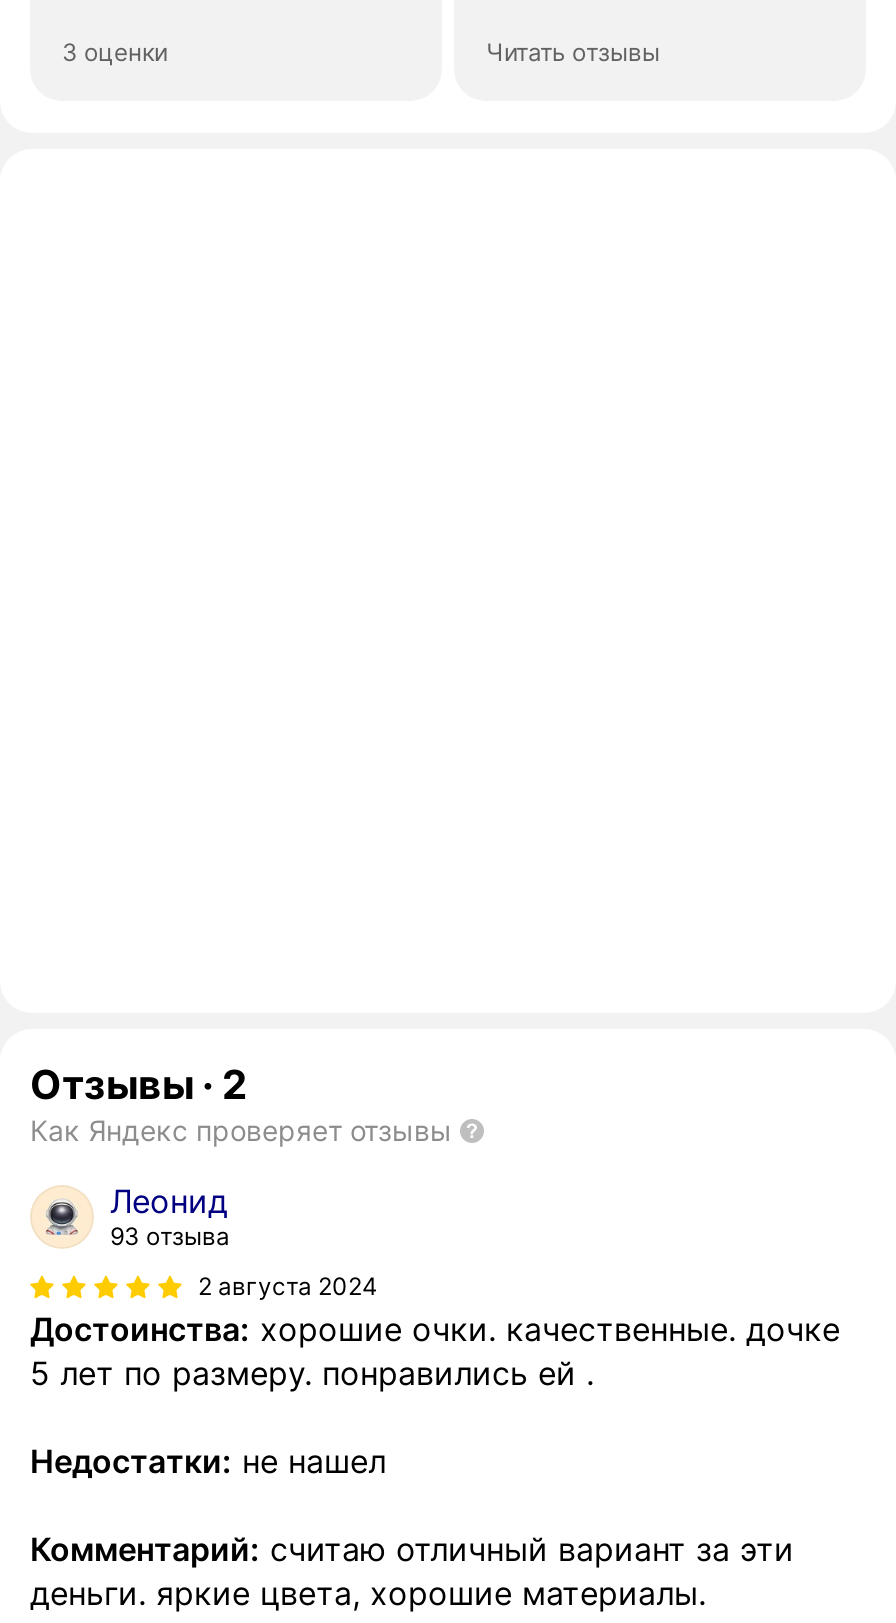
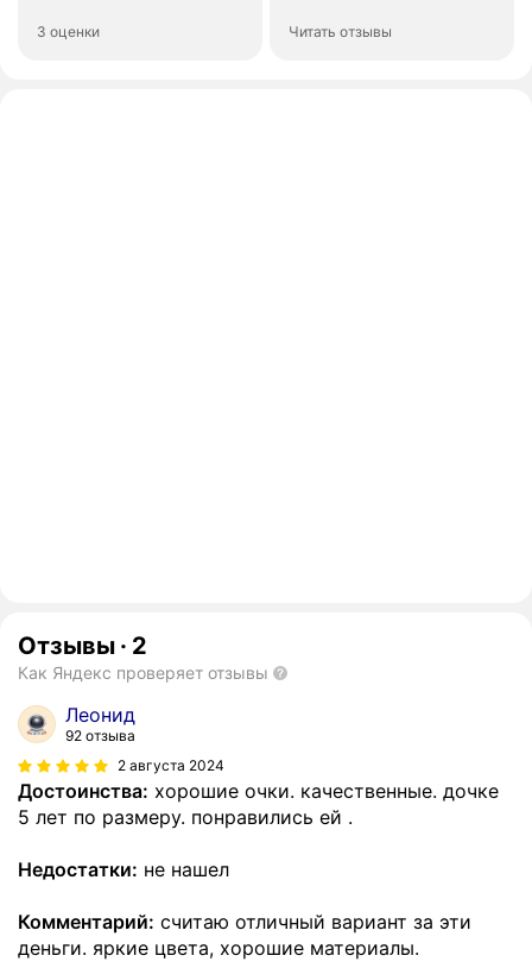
[110,1221,230,1251] 93 отзыва -> [65,727,135,745] 92 отзыва

